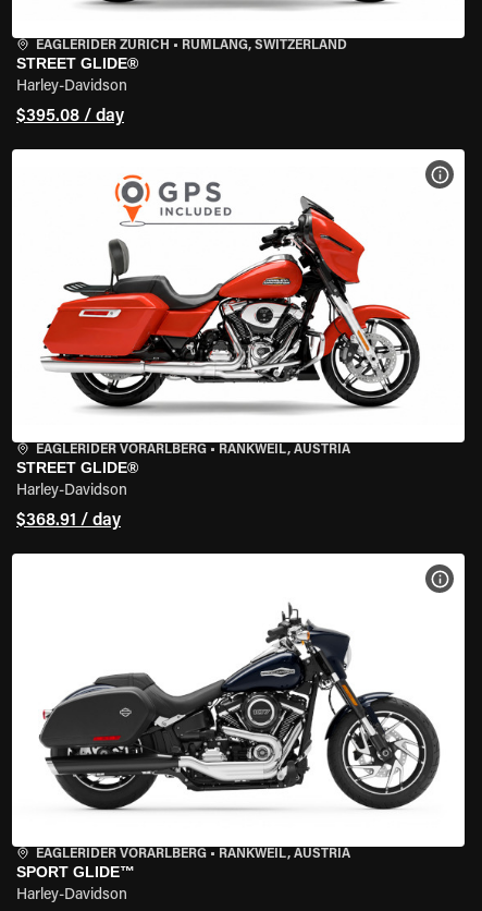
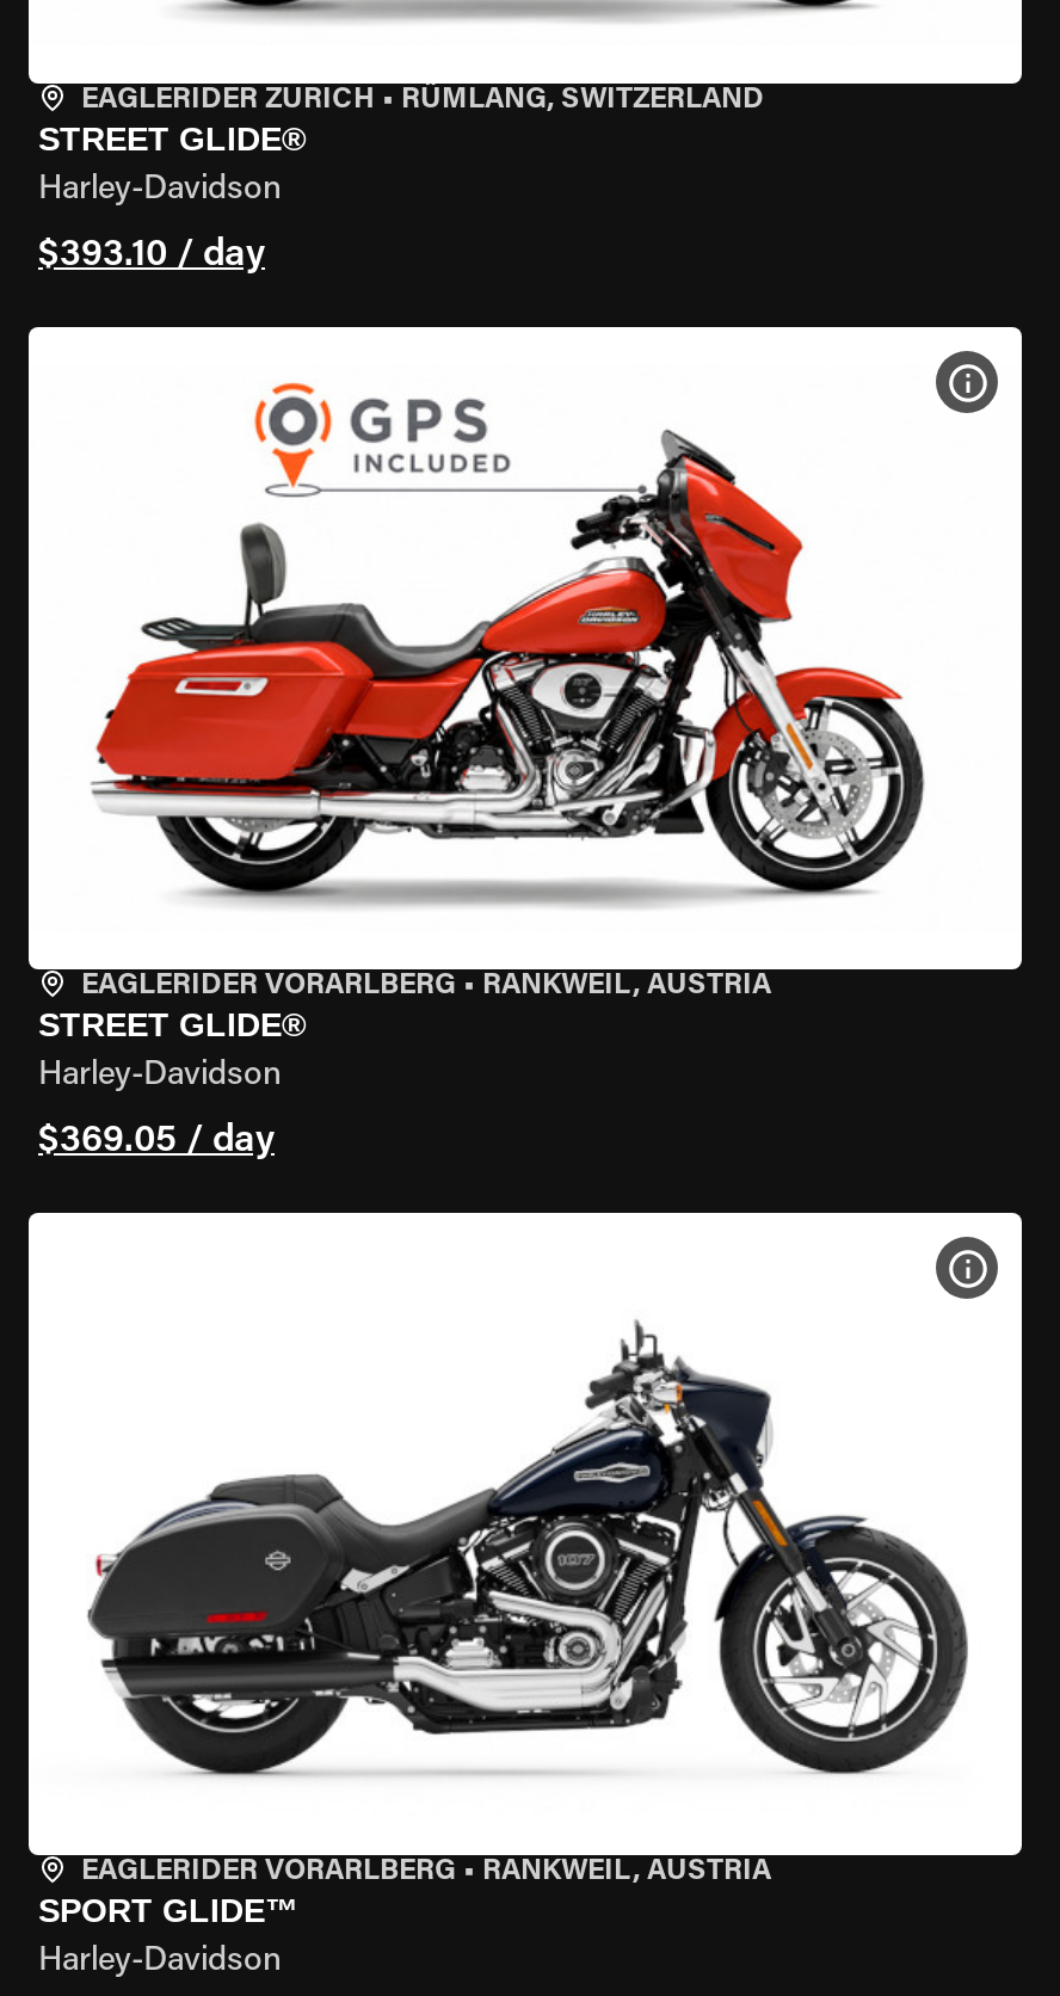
[16,108,124,125] $395.08 / day -> [38,236,265,275] $393.10 / day
[16,512,121,530] $368.91 / day -> [38,1122,275,1160] $369.05 / day

